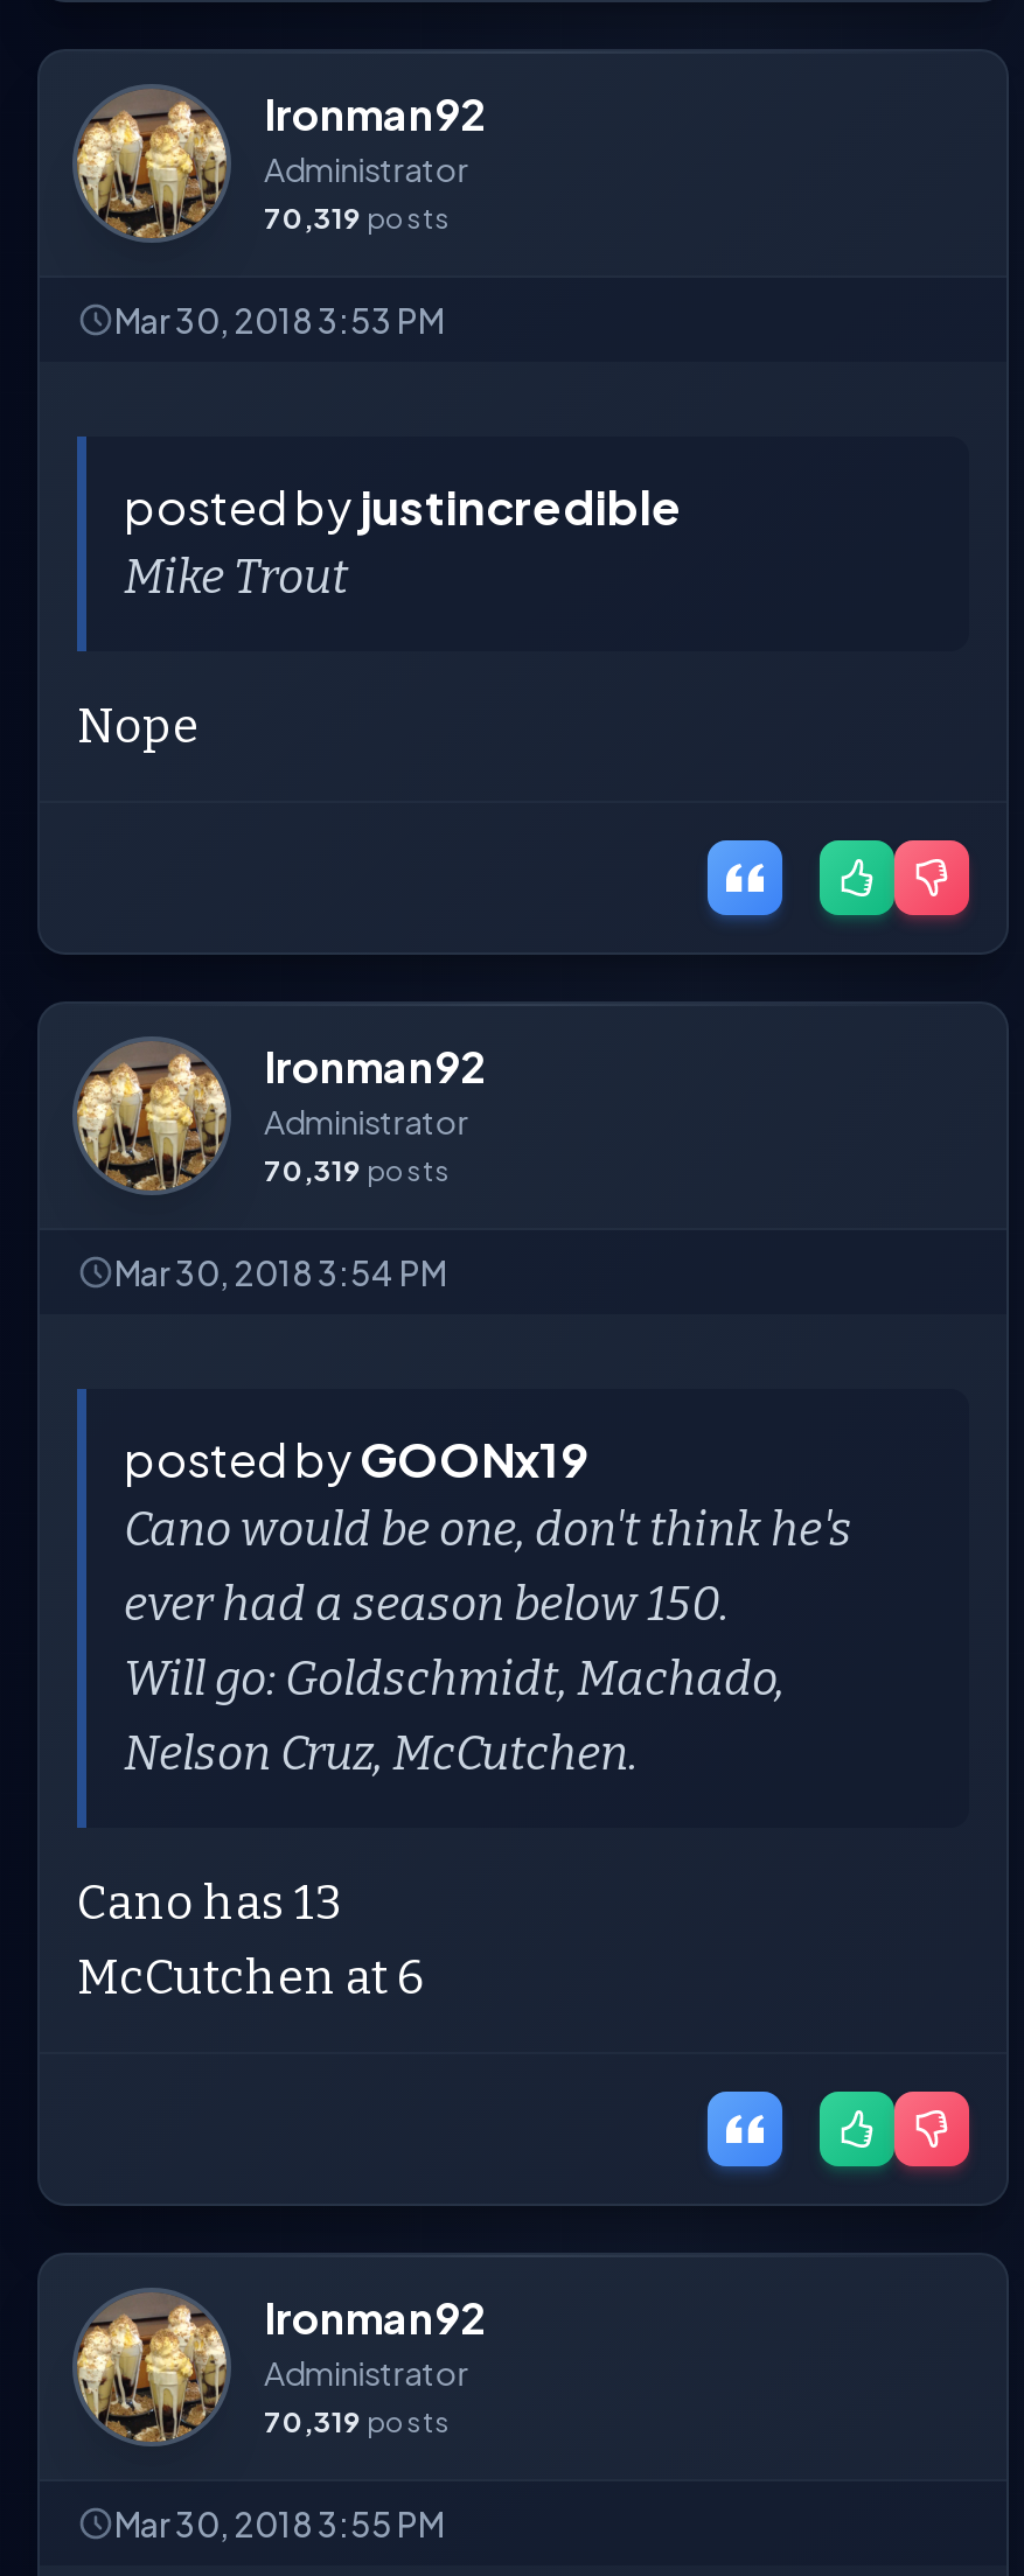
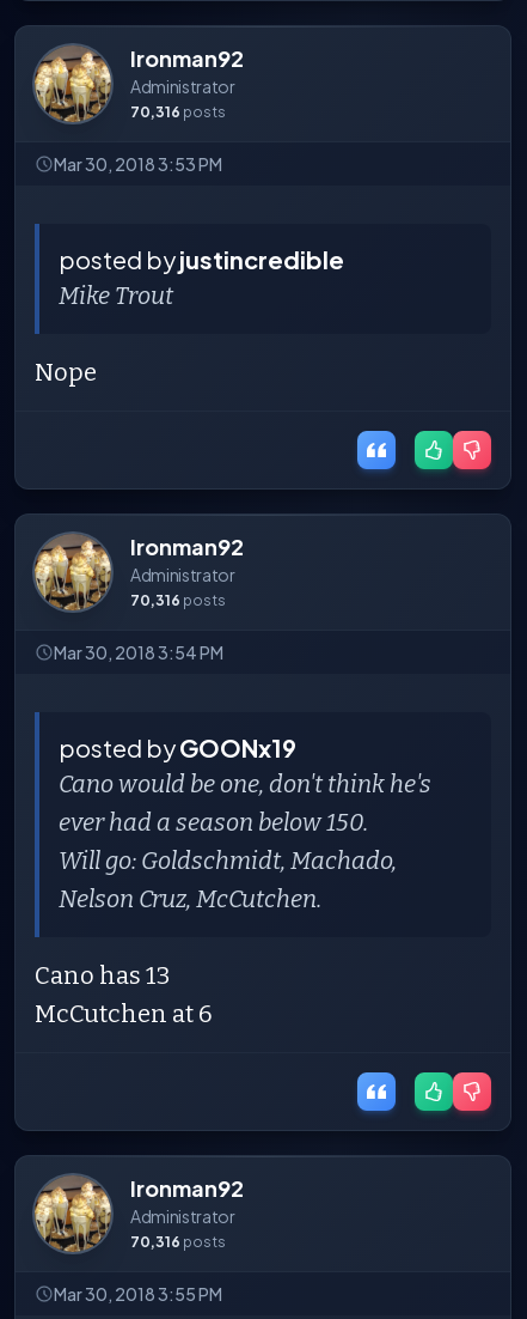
[264,201,451,236] 70,319 posts -> [130,103,226,121] 70,316 posts
[264,1153,451,1188] 70,319 posts -> [130,591,226,609] 70,316 posts
[264,2404,451,2439] 70,319 posts -> [130,1233,226,1251] 70,316 posts

